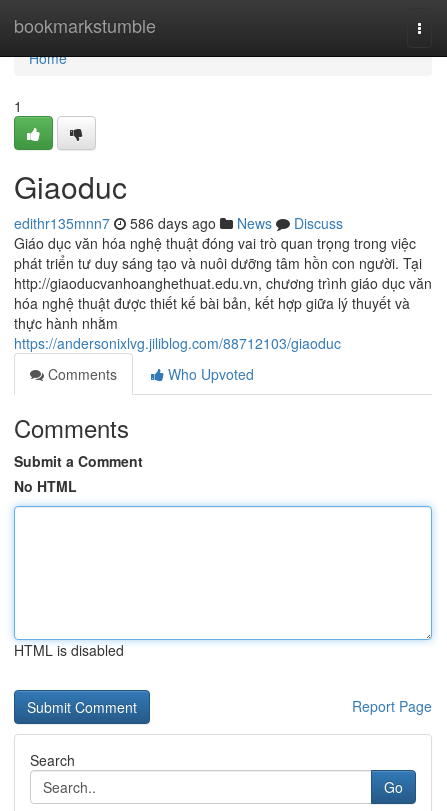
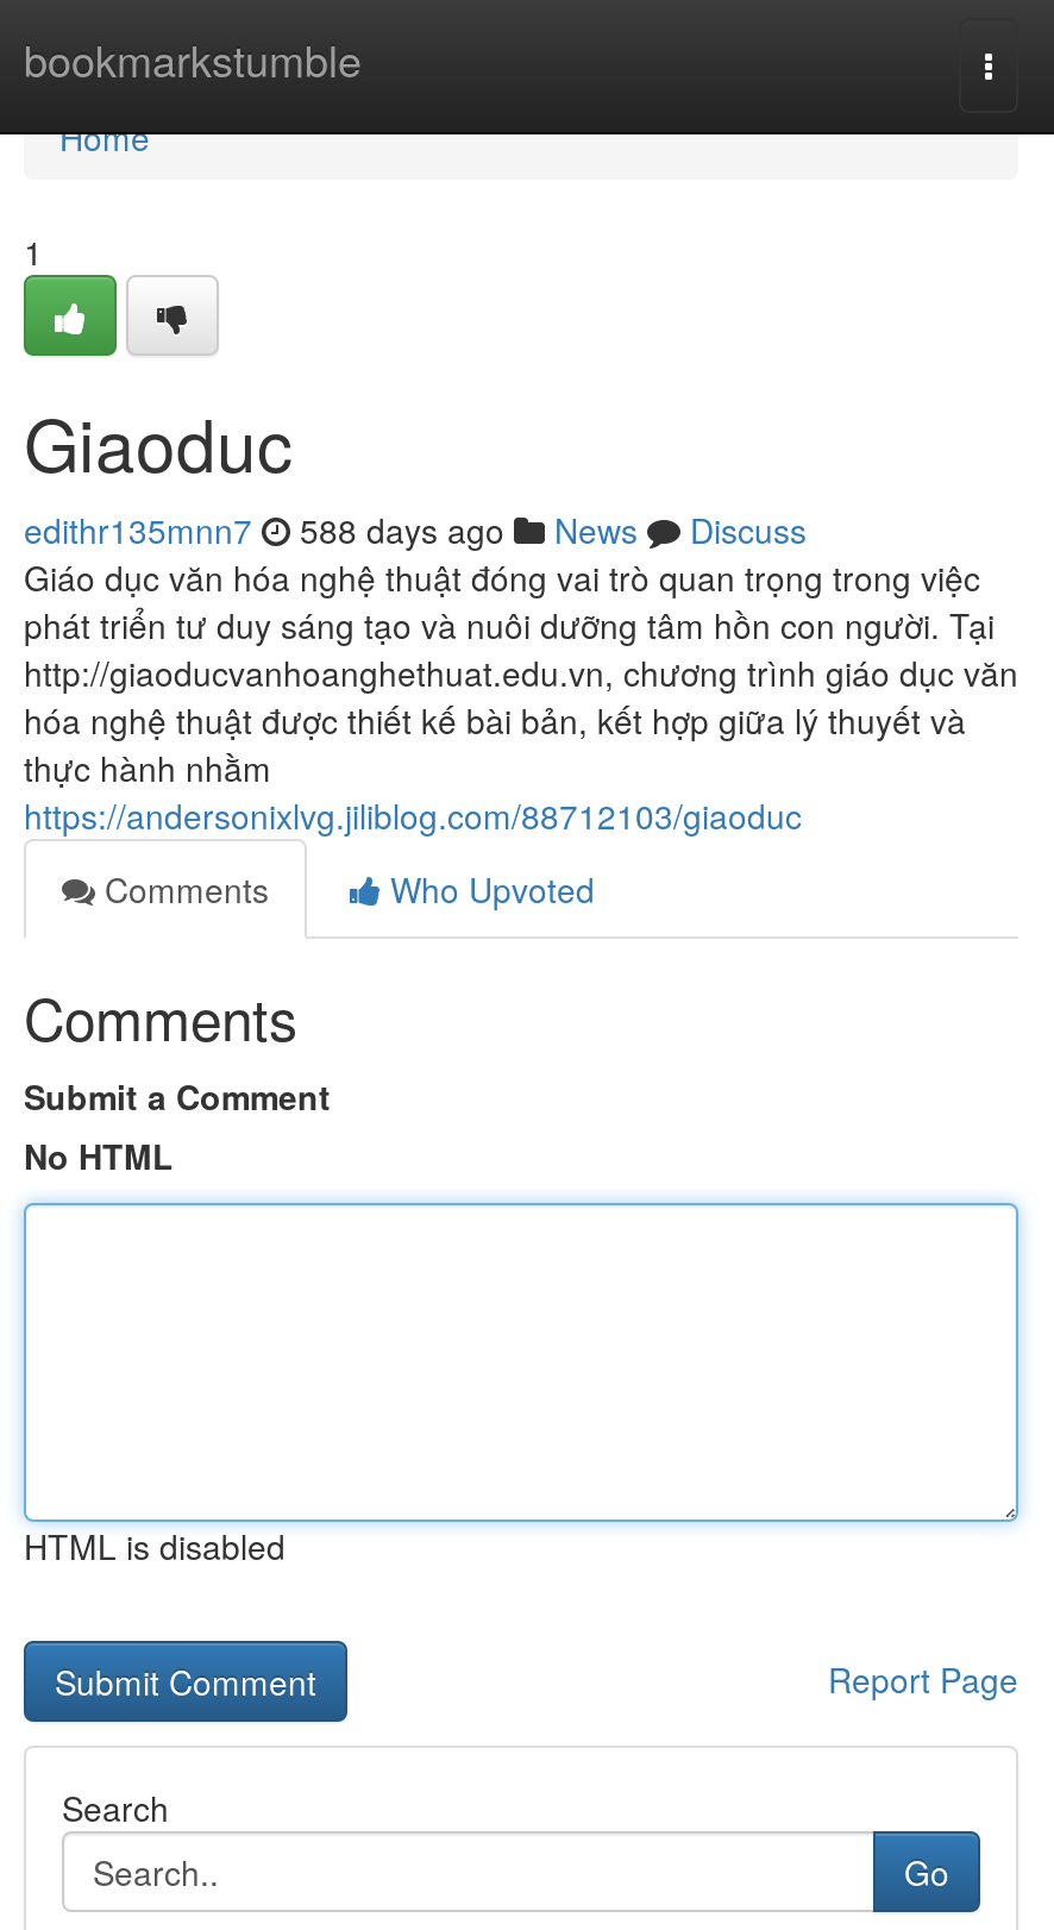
[14,213,343,233] edithr135mnn7 586 days ago News Discuss -> [24,506,807,553] edithr135mnn7 588 days ago News Discuss

